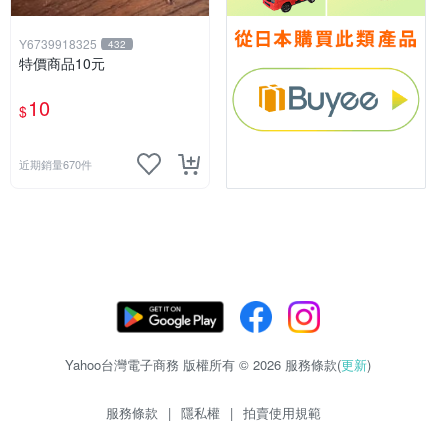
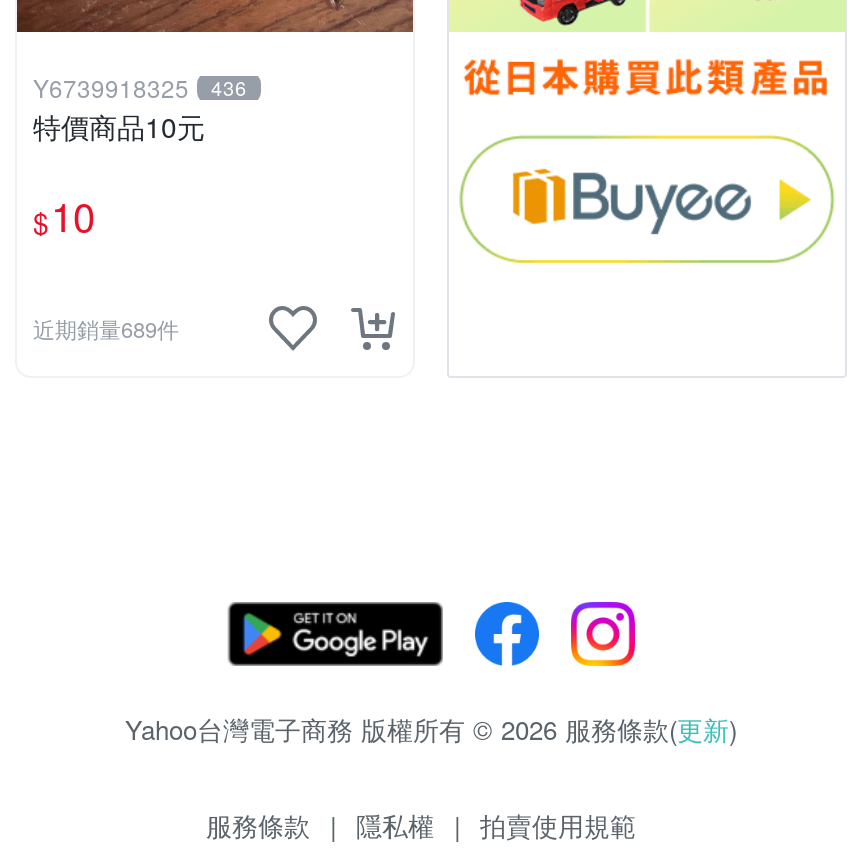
[19,35,126,52] Y6739918325 432 -> [33,71,247,105] Y6739918325 436
[19,156,92,172] 近期銷量670件 -> [33,313,179,345] 近期銷量689件

